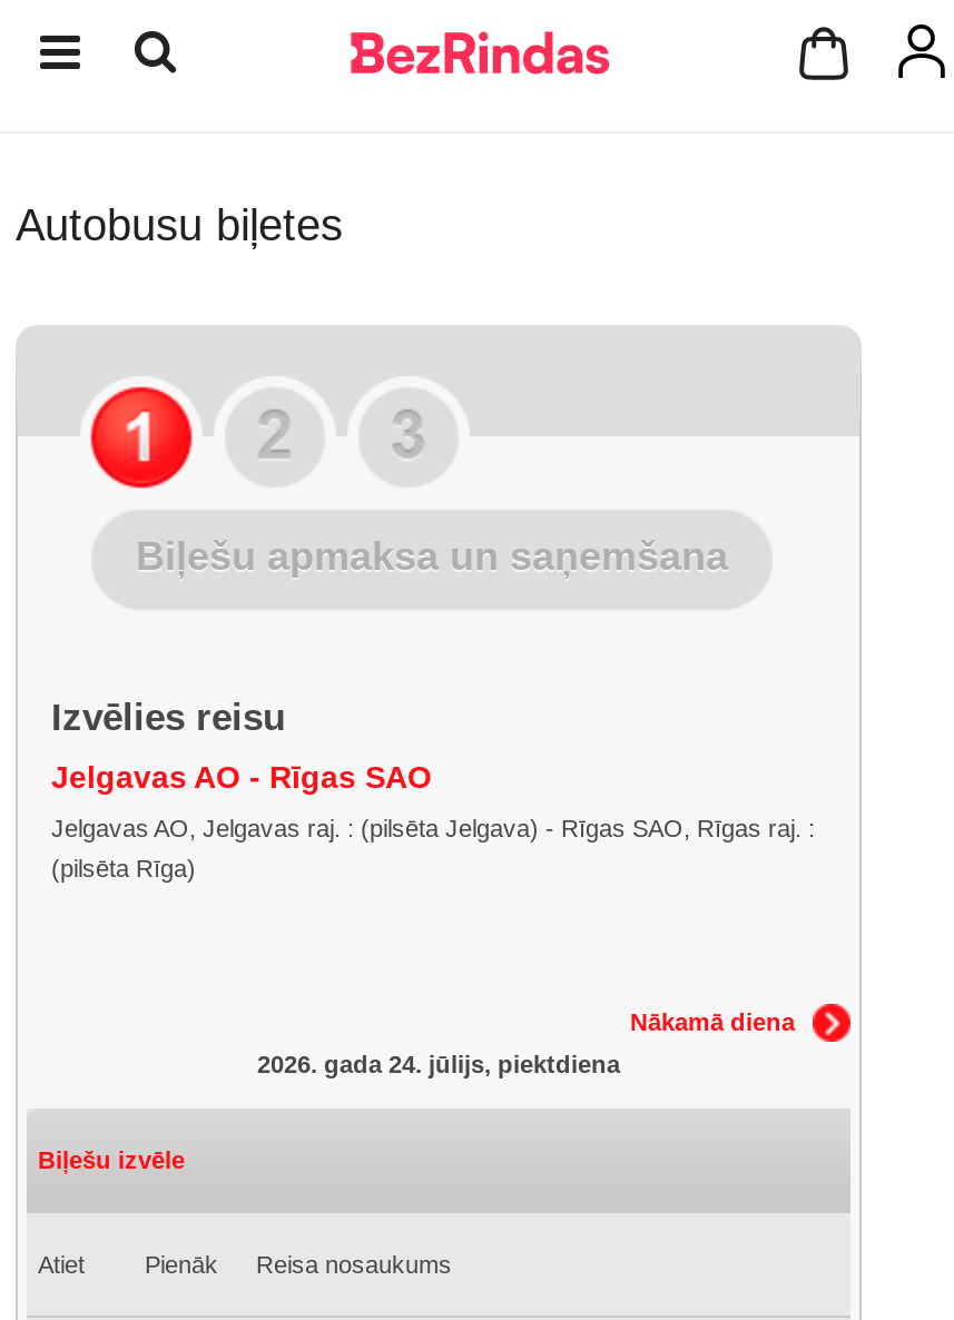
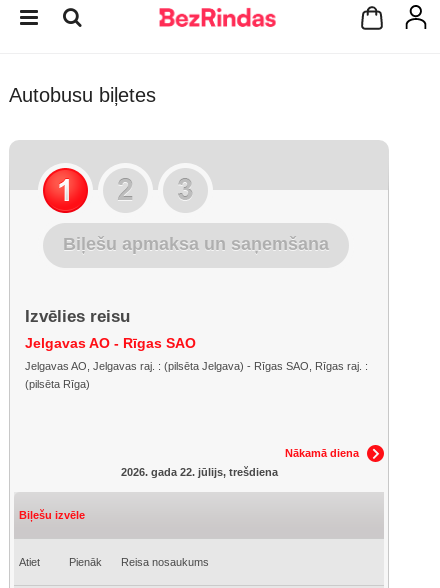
[257,1051,620,1077] 2026. gada 24. jūlijs, piektdiena -> [120,466,277,478] 2026. gada 22. jūlijs, trešdiena

